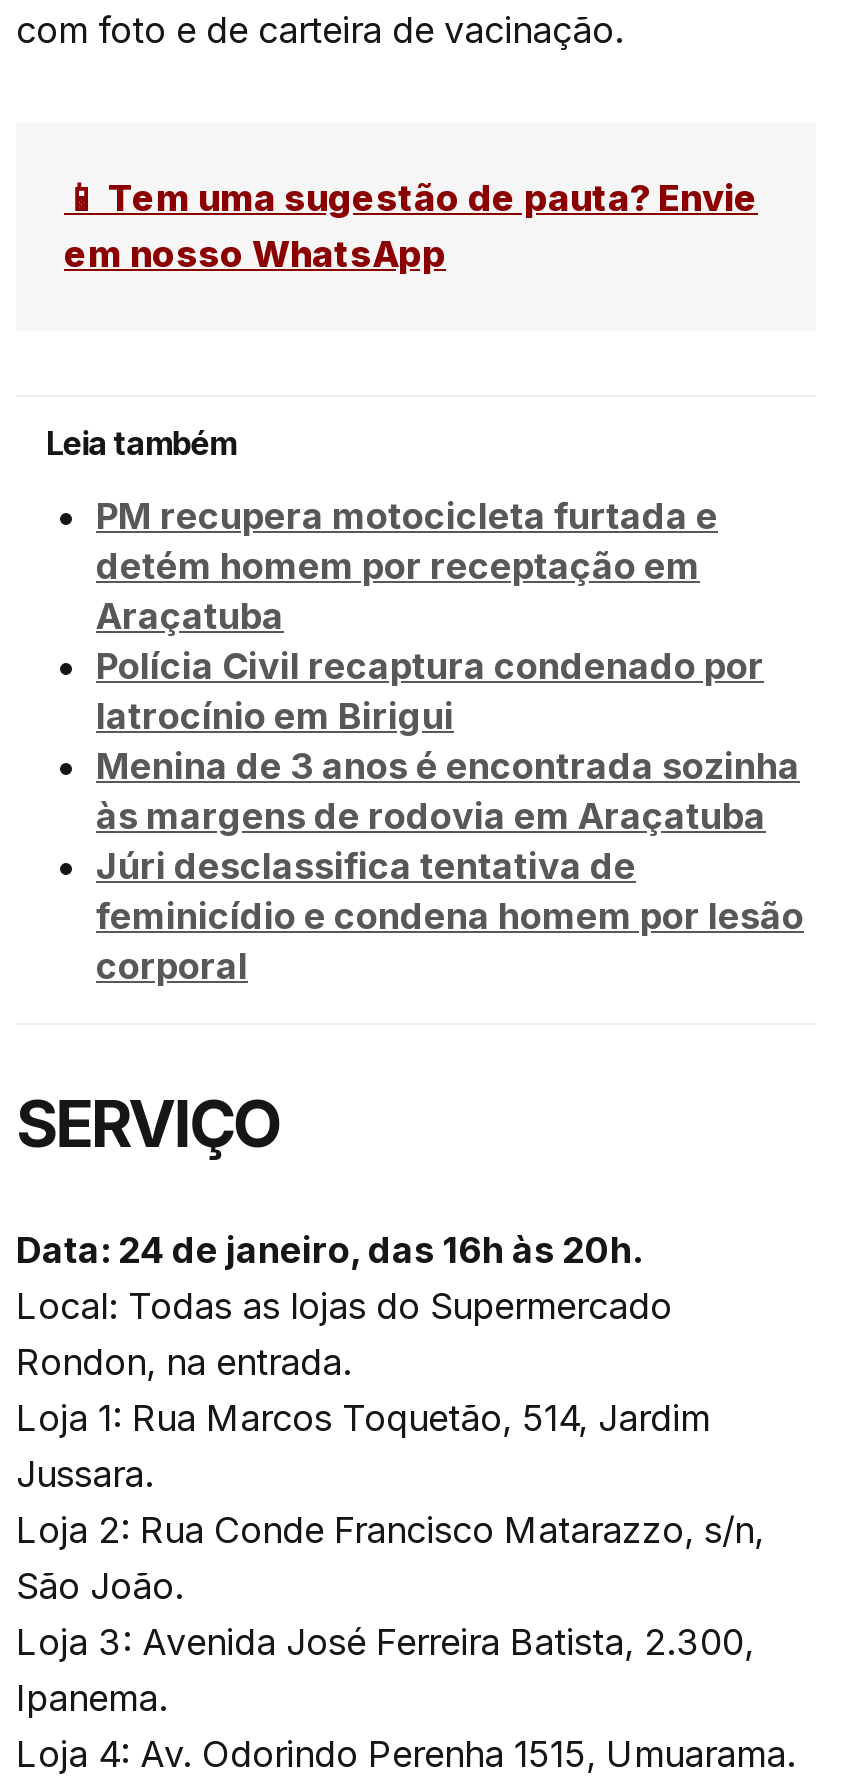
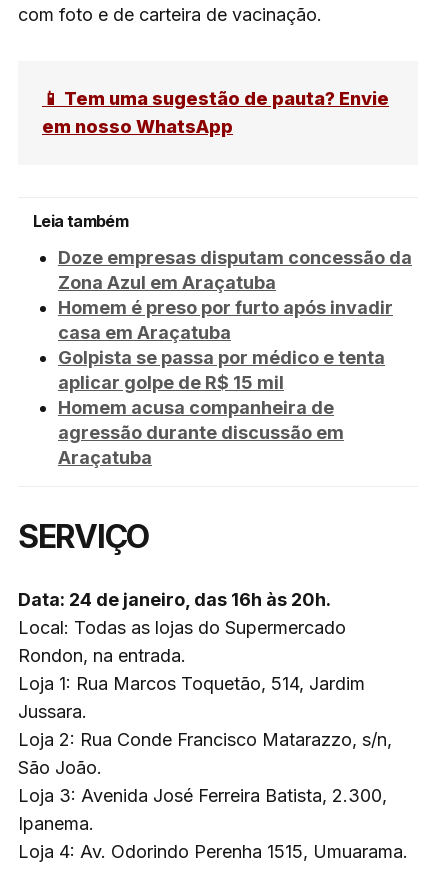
[96,495,718,587] PM recupera motocicleta furtada e | detém homem por receptação em -> [58,247,412,443] Doze empresas disputam concessão da | Zona Azul em Araçatuba | Homem é preso por furto após invadir | casa em Araçatuba | Golpista se passa por médico e tenta | aplicar golpe de R$ 15 mil | Homem acusa companheira de | agressão durante discussão em
moved [96,595,284,637] -> [58,447,152,468]: Araçatuba
[96,645,804,987] Polícia Civil recaptura condenado por | latrocínio em Birigui | Menina de 3 anos é encontrada sozinha | às margens de rodovia em Araçatuba | Júri desclassifica tentativa de | feminicídio e condena homem por lesão | corporal -> none

